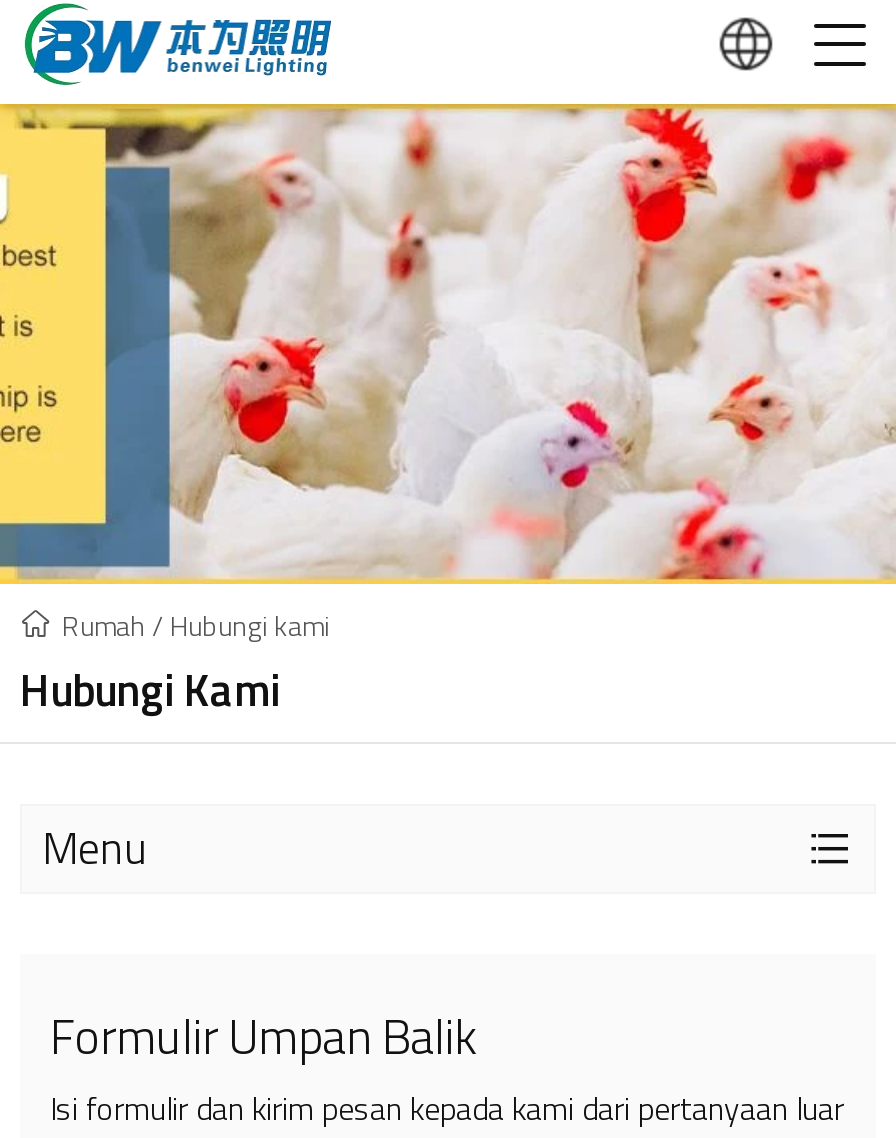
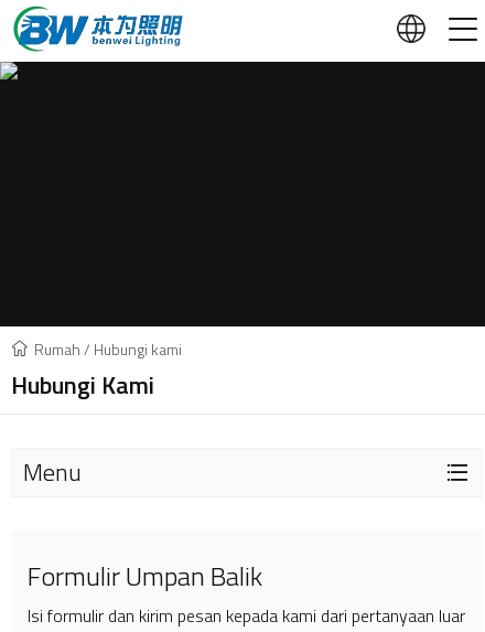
[6,102,890,586] [image] -> none

